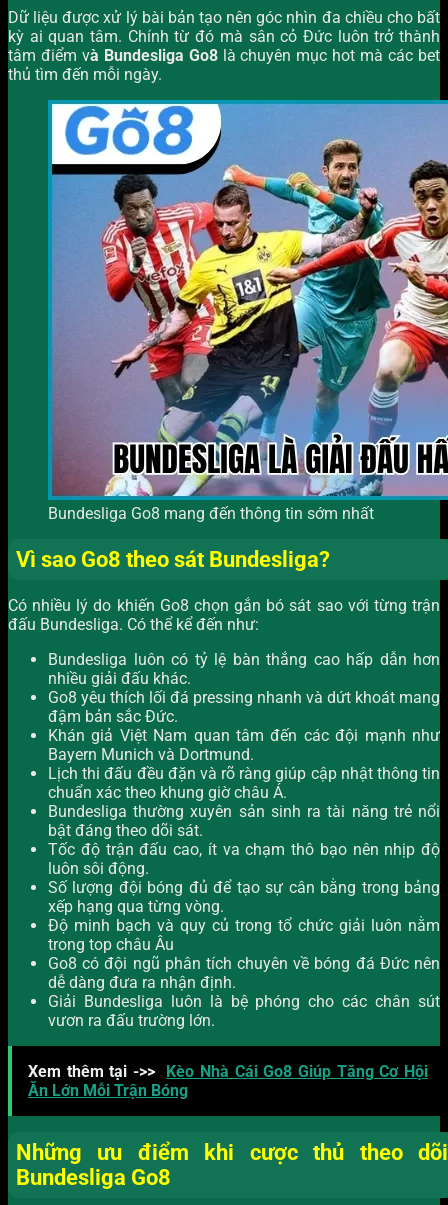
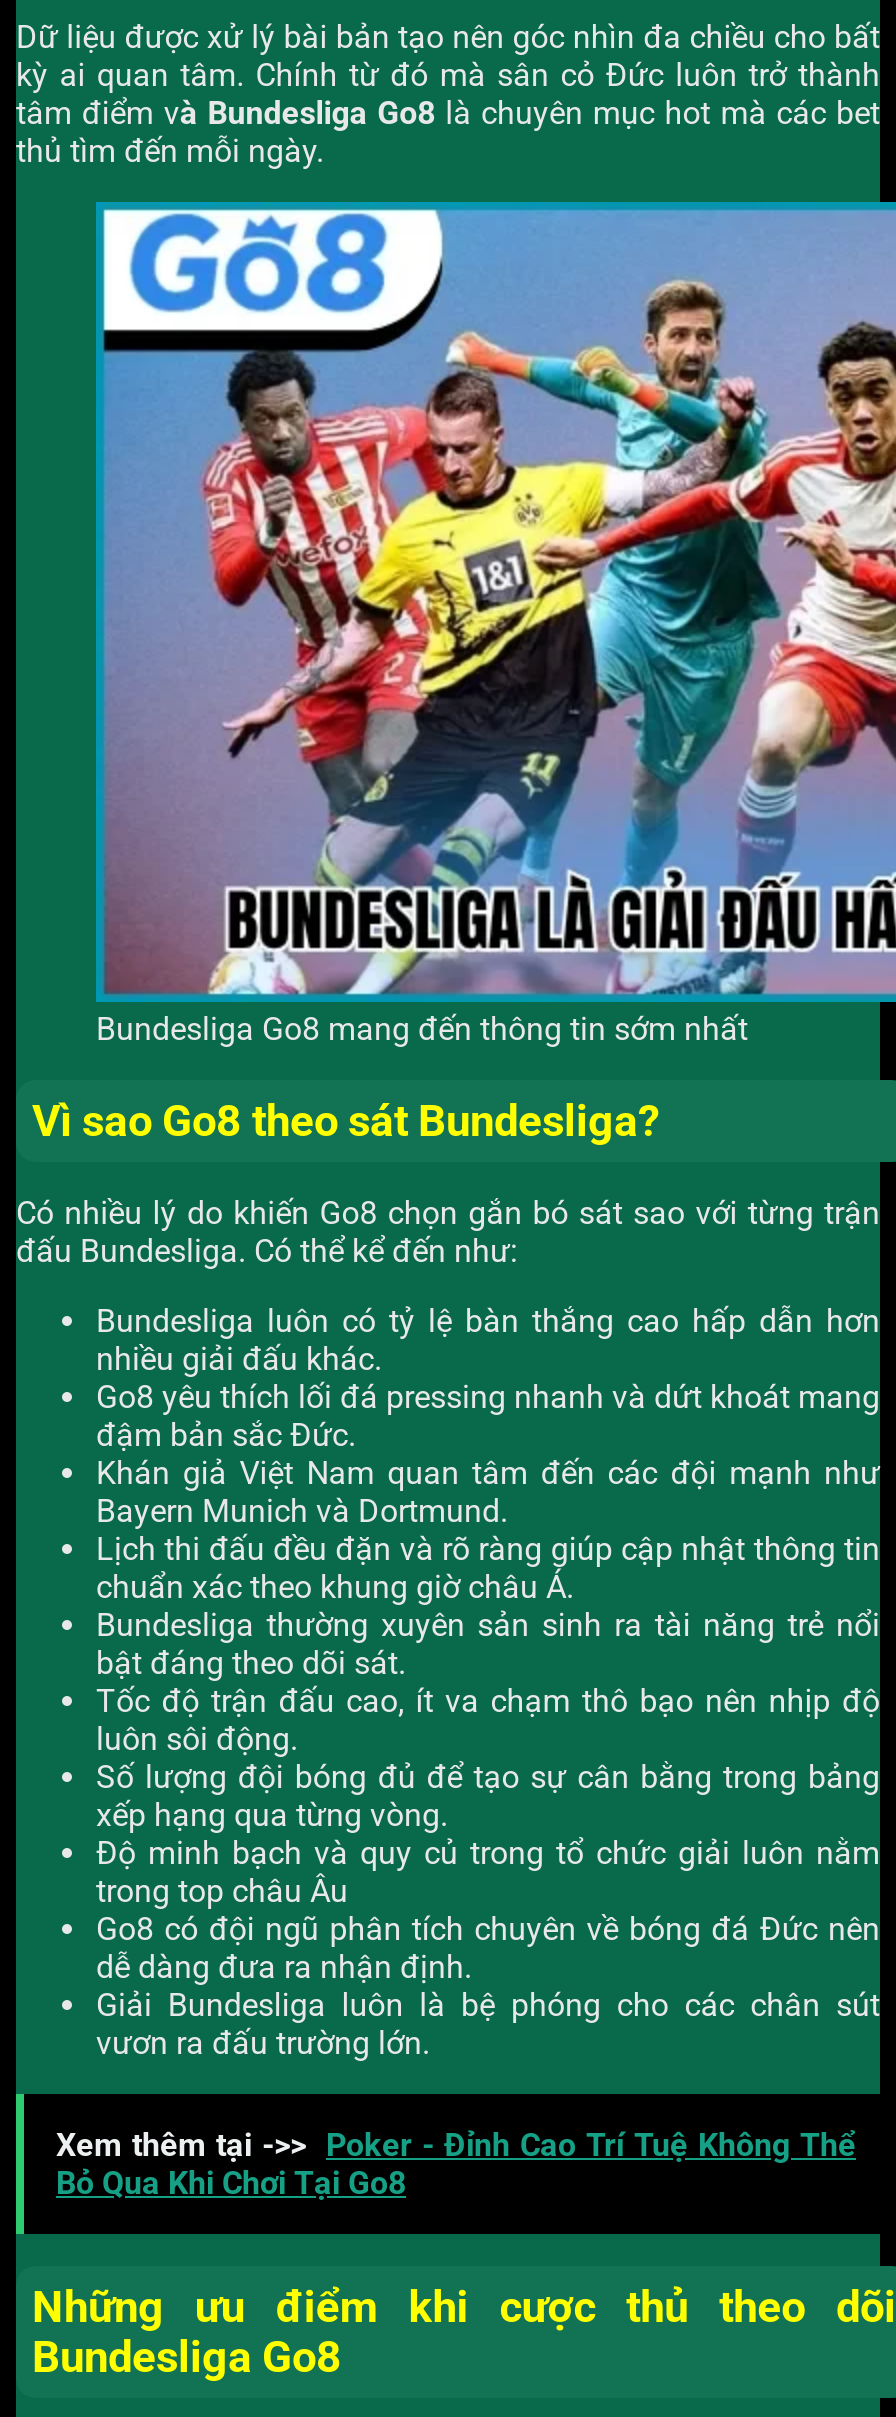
[28,1062,428,1100] Xem thêm tại ->> Kèo Nhà Cái Go8 Giúp Tăng Cơ Hội | Ăn Lớn Mỗi Trận Bóng -> [56,2127,856,2203] Xem thêm tại ->> Poker - Đỉnh Cao Trí Tuệ Không Thể | Bỏ Qua Khi Chơi Tại Go8

